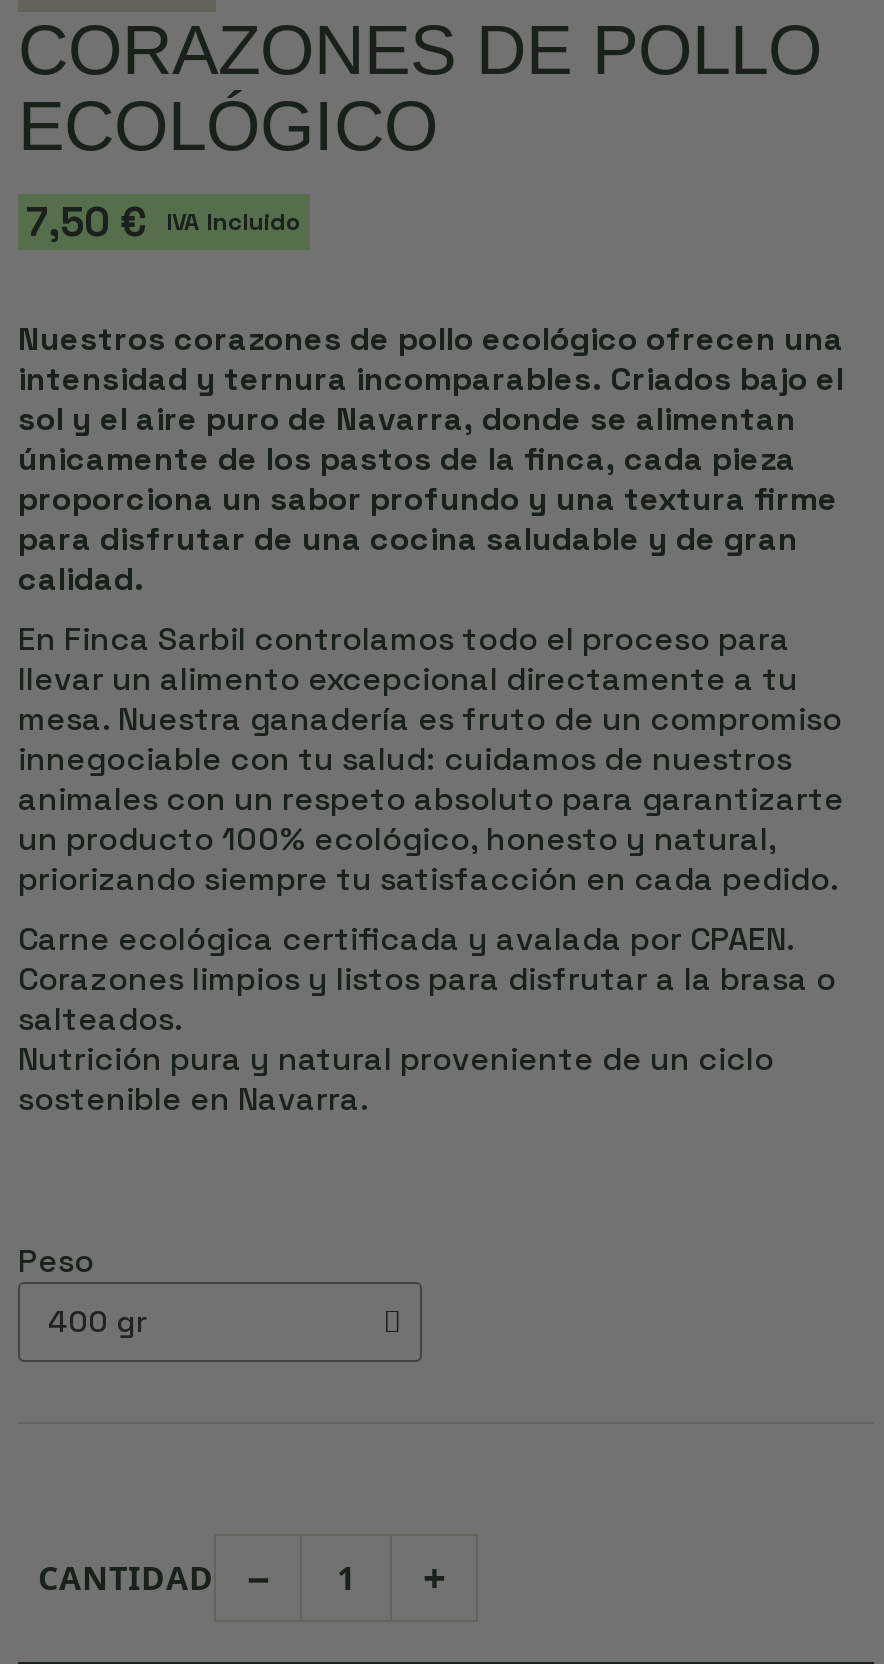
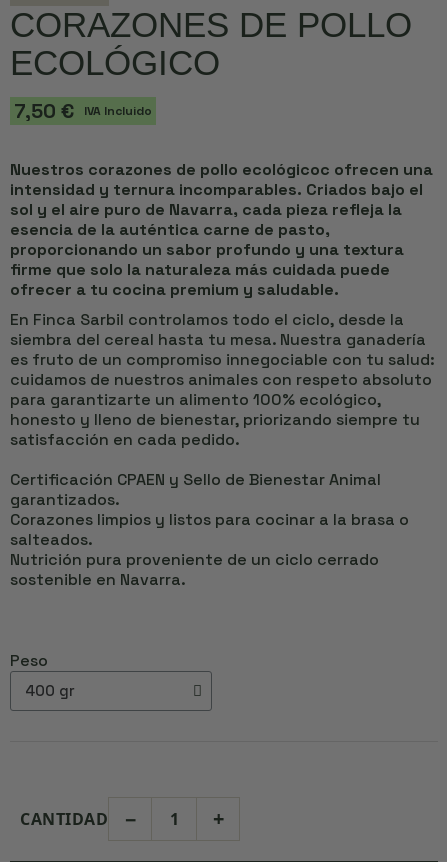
[18,317,844,359] Nuestros corazones de pollo ecológico ofrecen una -> [10,159,433,180] Nuestros corazones de pollo ecológicoc ofrecen una
[18,397,844,999] sol y el aire puro de Navarra, donde se alimentan | únicamente de los pastos de la finca, cada pieza | proporciona un sabor profundo y una textura firme | para disfrutar de una cocina saludable y de gran | calidad. | En Finca Sarbil controlamos todo el proceso para | llevar un alimento excepcional directamente a tu | mesa. Nuestra ganadería es fruto de un compromiso | innegociable con tu salud: cuidamos de nuestros | animales con un respeto absoluto para garantizarte | un producto 100% ecológico, honesto y natural, | priorizando siempre tu satisfacción en cada pedido. | Carne ecológica certificada y avalada por CPAEN. | Corazones limpios y listos para disfrutar a la brasa o -> [10,199,435,530] sol y el aire puro de Navarra, cada pieza refleja la | esencia de la auténtica carne de pasto, | proporcionando un sabor profundo y una textura | firme que solo la naturaleza más cuidada puede | ofrecer a tu cocina premium y saludable. | En Finca Sarbil controlamos todo el ciclo, desde la | siembra del cereal hasta tu mesa. Nuestra ganadería | es fruto de un compromiso innegociable con tu salud: | cuidamos de nuestros animales con respeto absoluto | para garantizarte un alimento 100% ecológico, | honesto y lleno de bienestar, priorizando siempre tu | satisfacción en cada pedido. | Certificación CPAEN y Sello de Bienestar Animal | garantizados. | Corazones limpios y listos para cocinar a la brasa o
[18,1037,774,1079] Nutrición pura y natural proveniente de un ciclo -> [10,549,379,570] Nutrición pura proveniente de un ciclo cerrado

